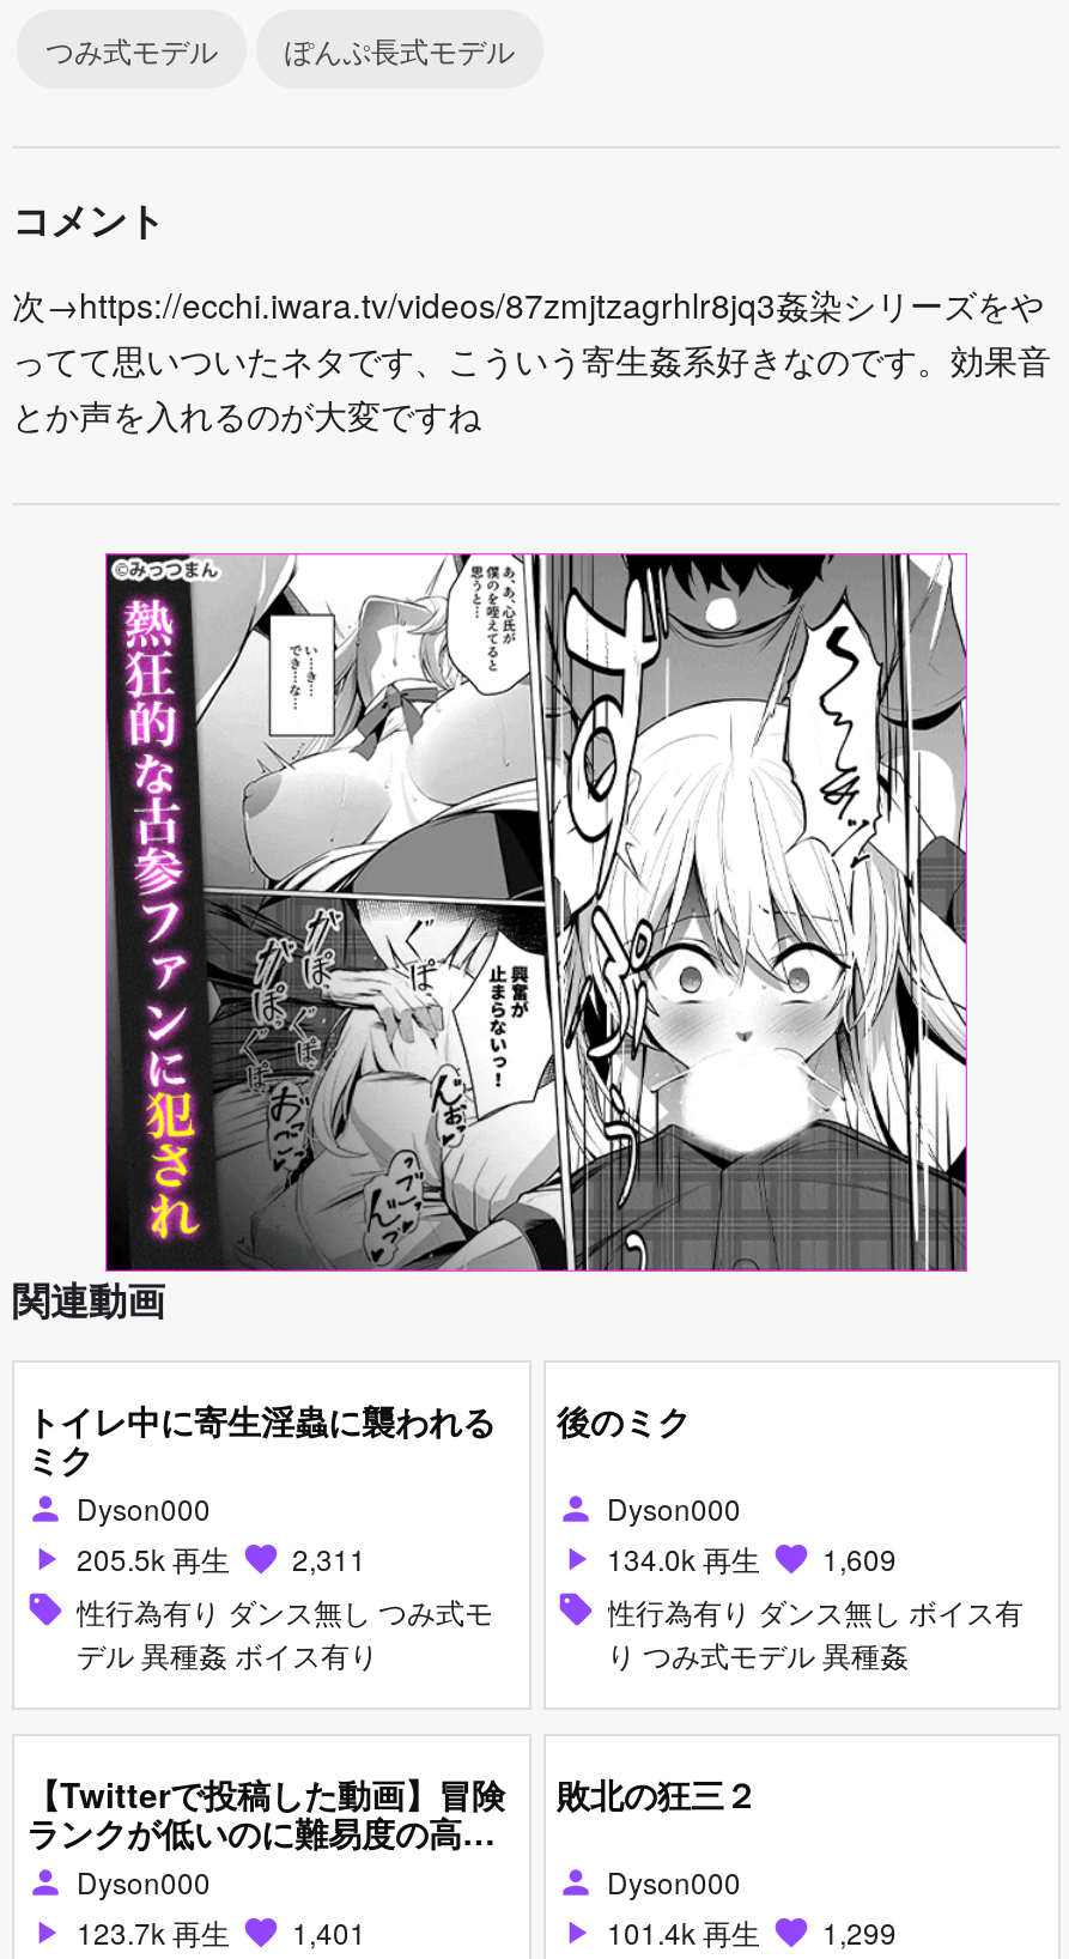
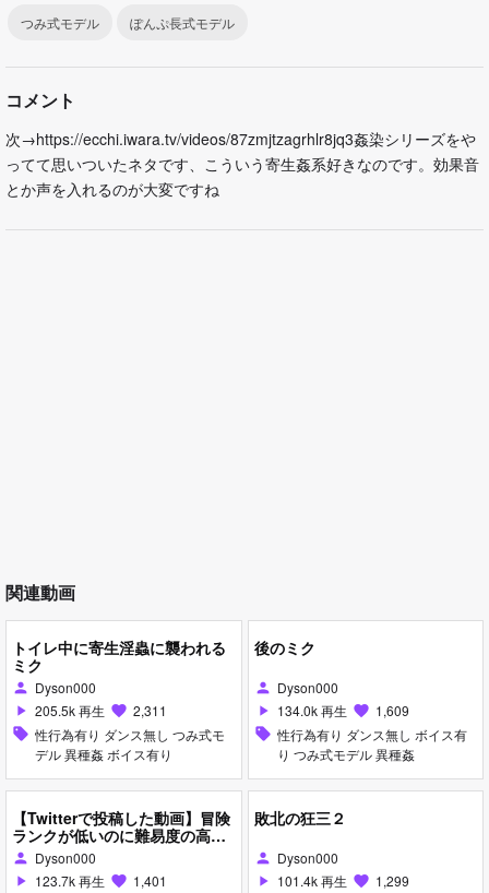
[103,551,970,1274] [image] -> none

